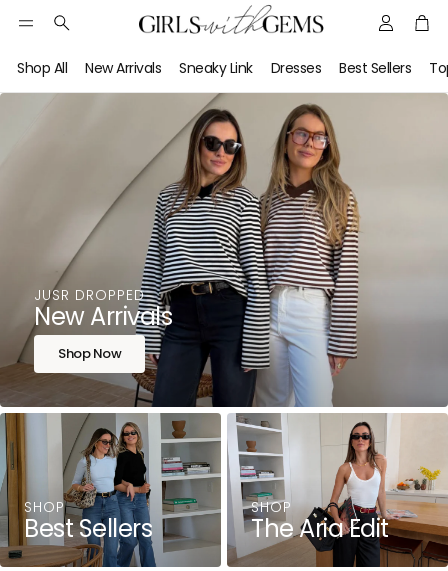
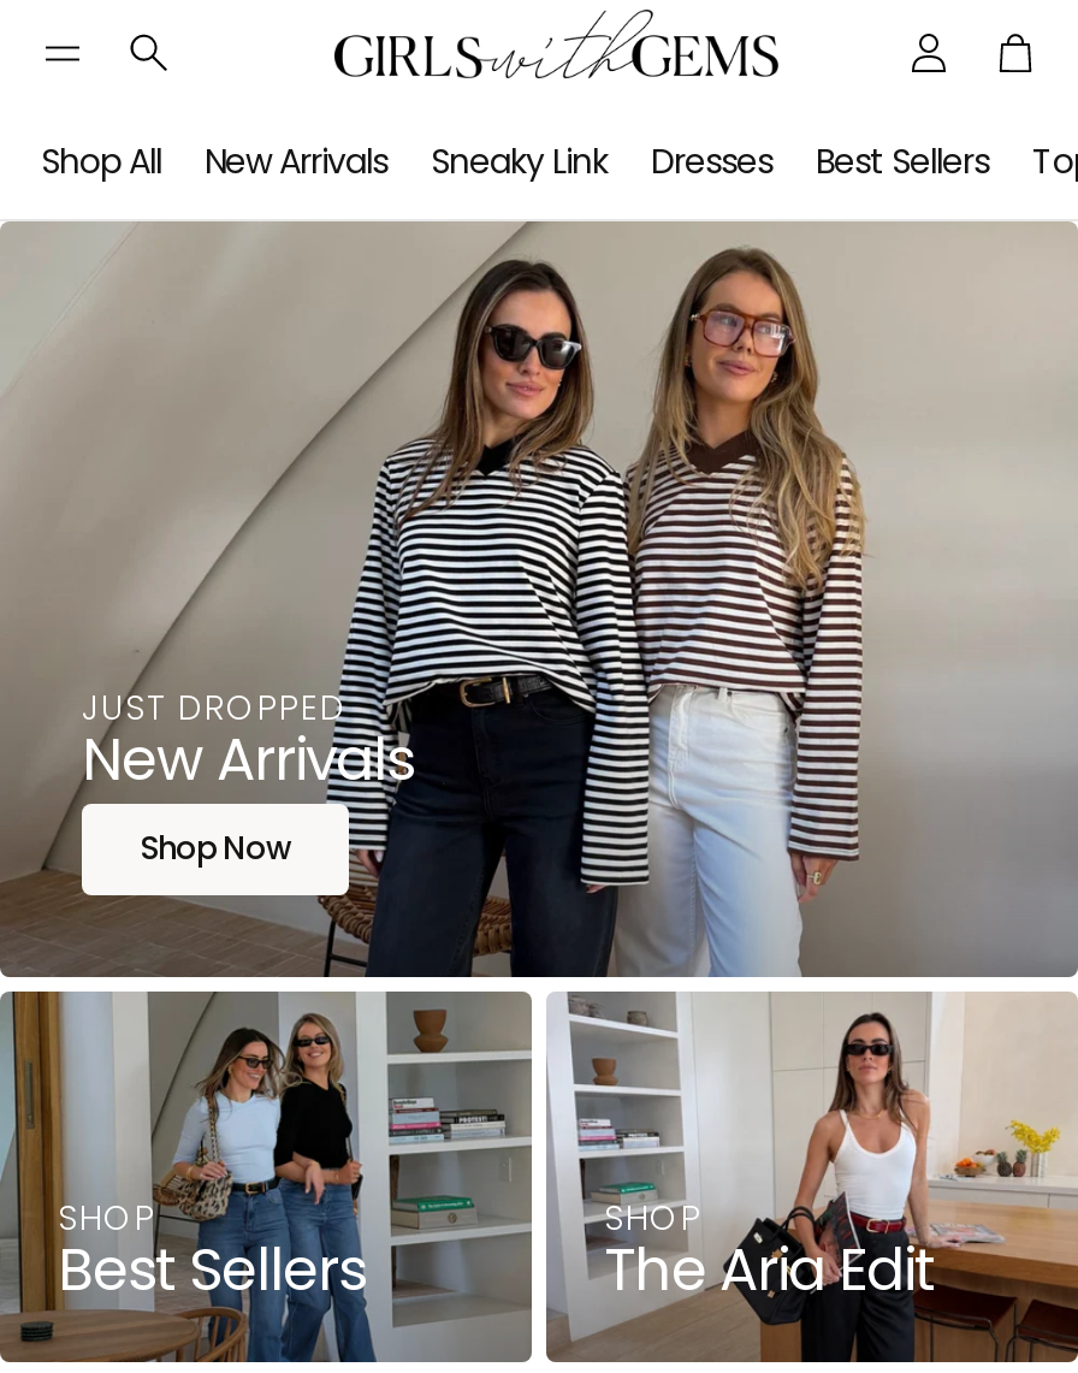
[34,285,145,305] JUSR DROPPED -> [82,683,346,731] JUST DROPPED

